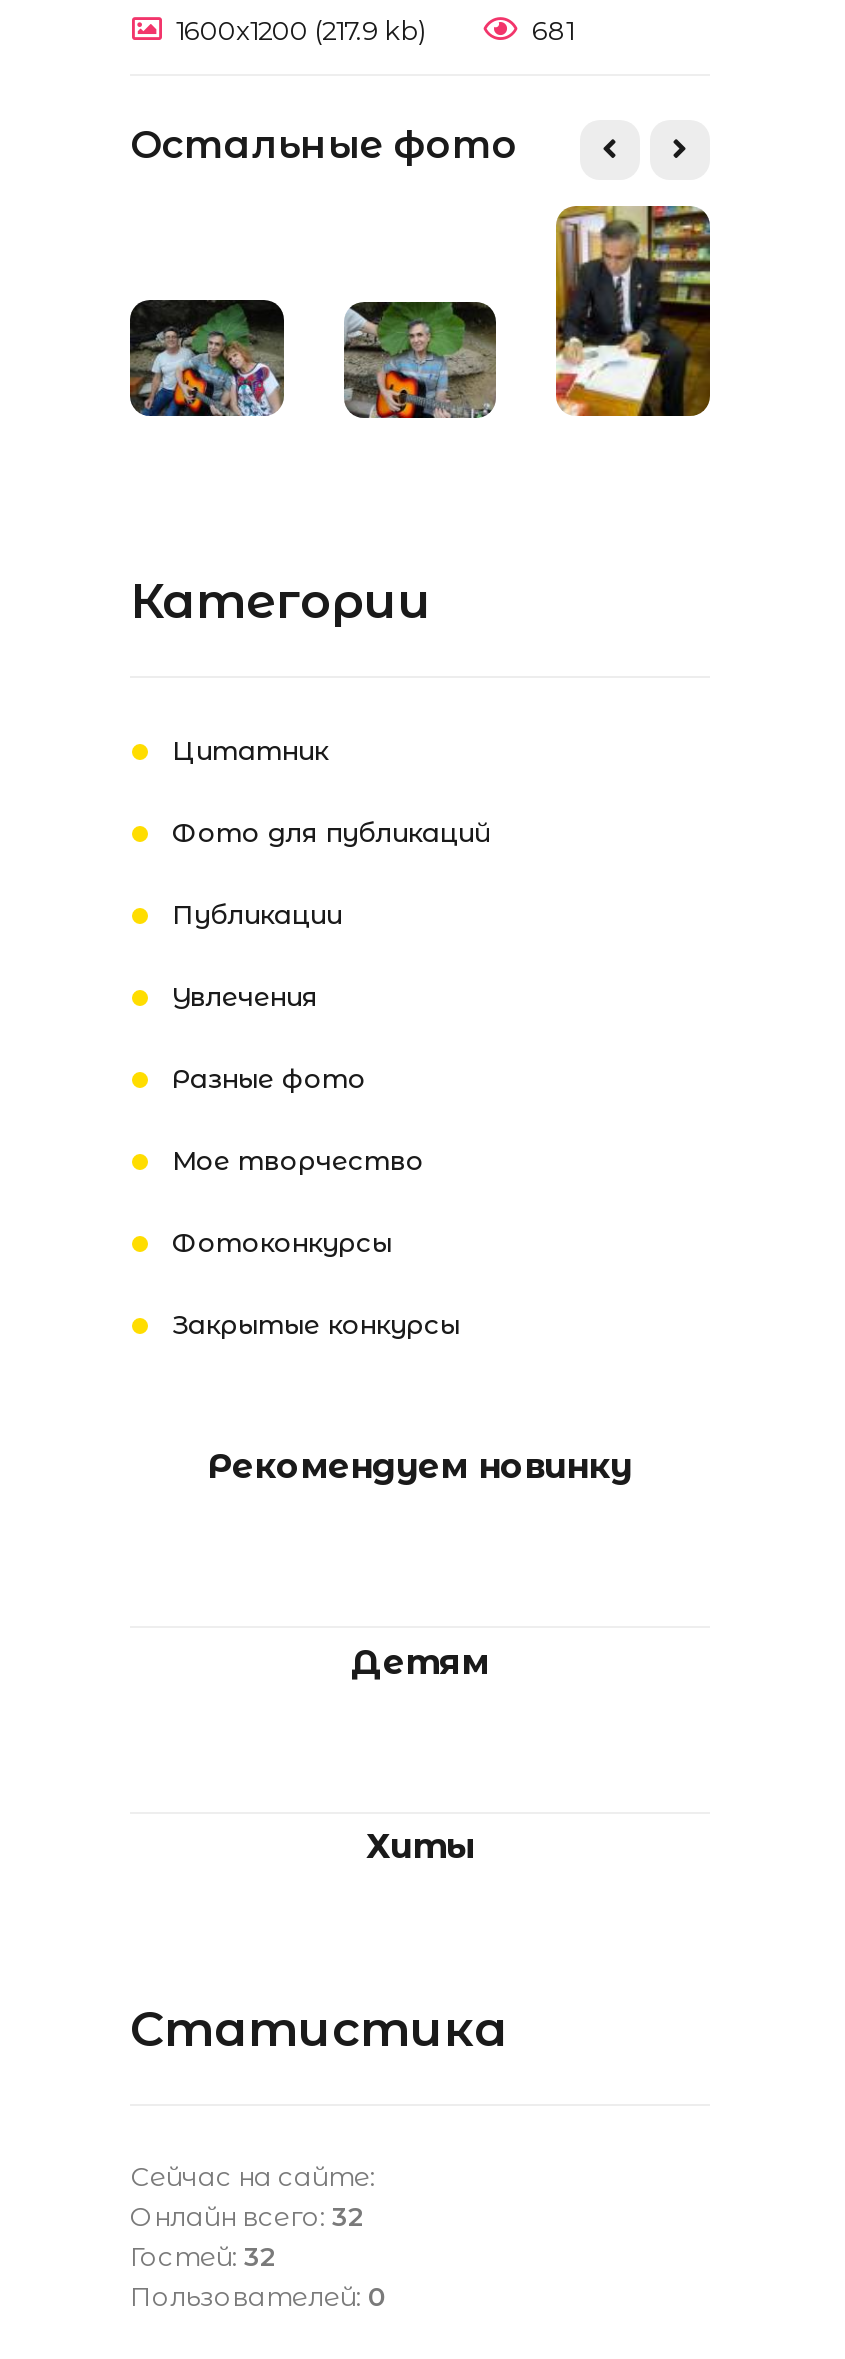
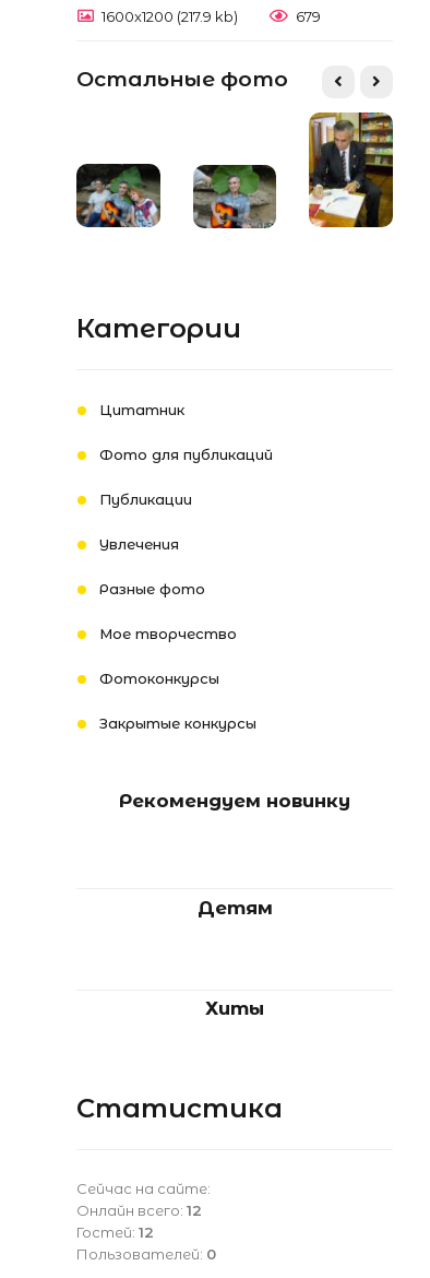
[532,14,574,46] 681 -> [296,8,321,25] 679
[130,2200,366,2232] Онлайн всего: 32 -> [76,1202,202,1219] Онлайн всего: 12
[130,2240,278,2272] Гостей: 32 -> [76,1223,154,1241] Гостей: 12

